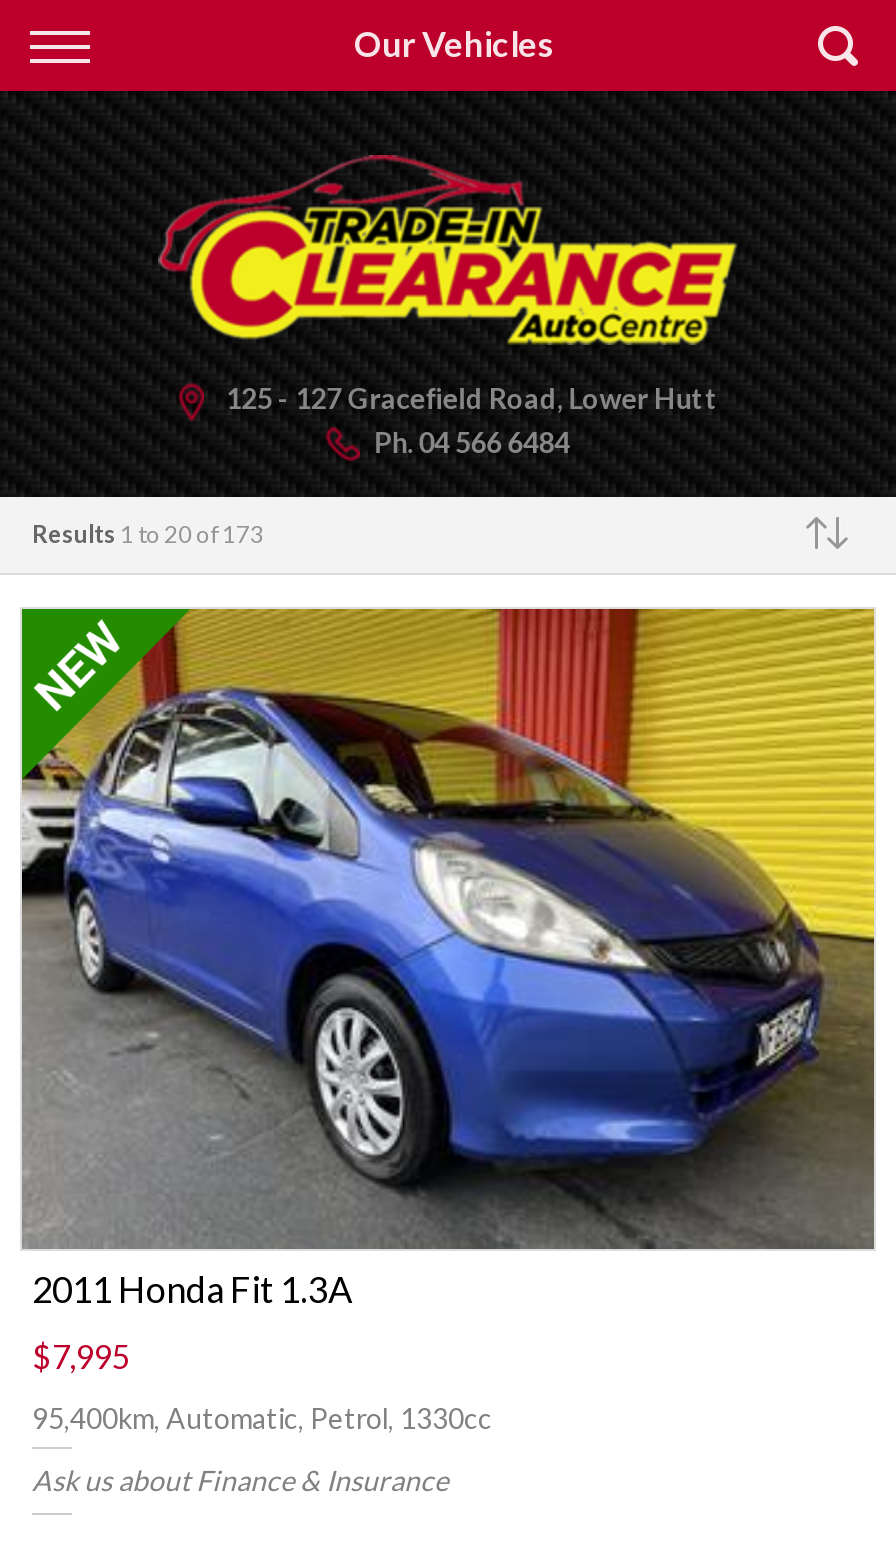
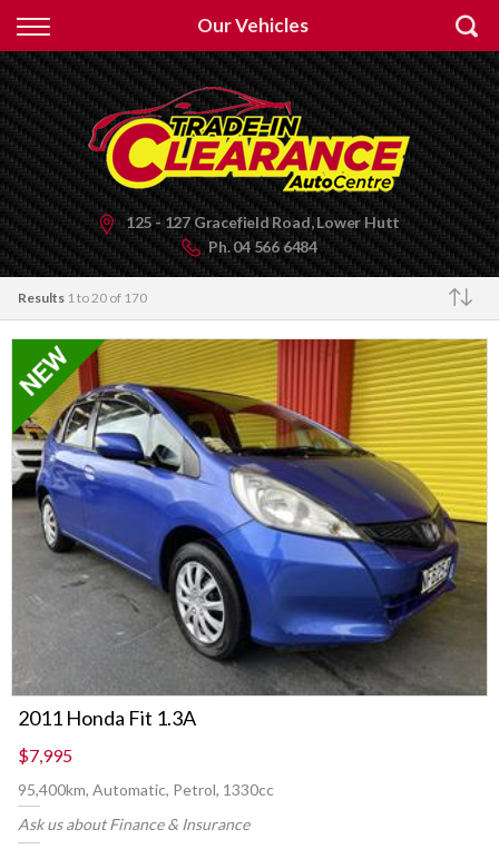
[32,520,264,550] Results 1 to 20 of 173 -> [18,290,147,306] Results 1 to 20 of 170

